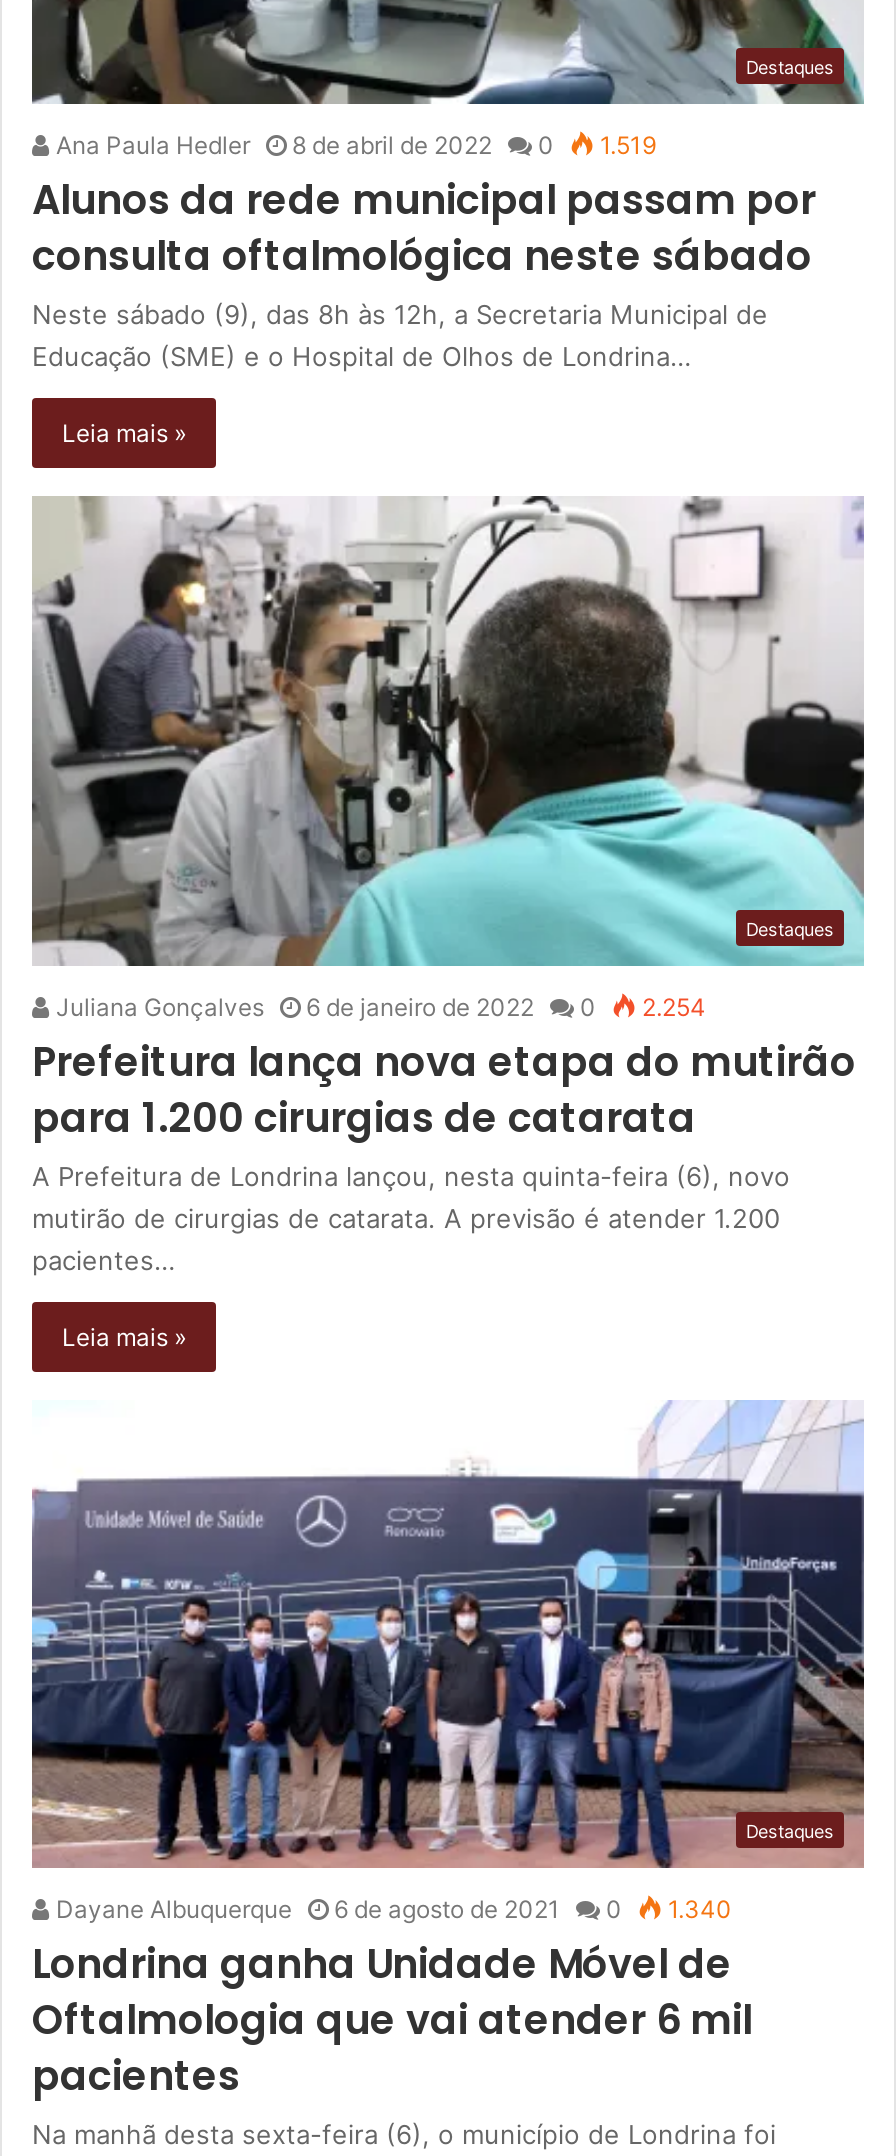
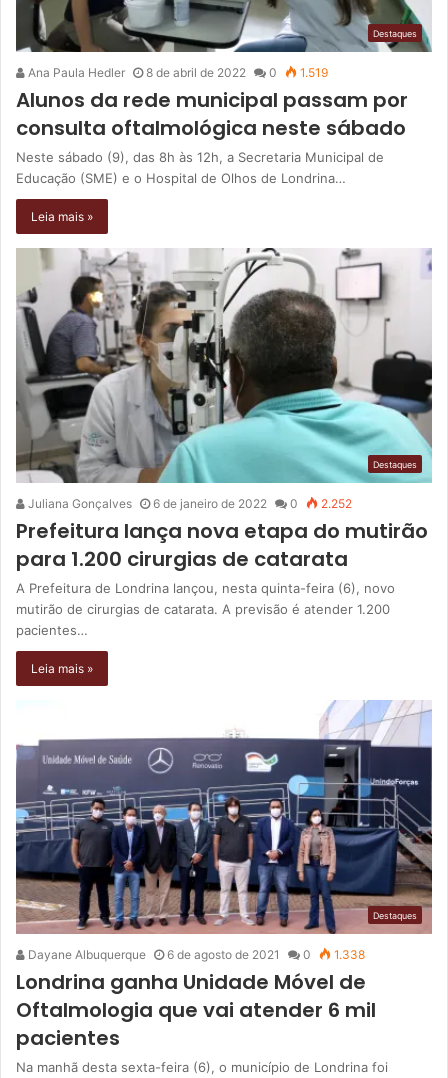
[50,991,706,1021] Juliana Gonçalves 6 de janeiro de 2022 0 2.254 -> [25,496,352,511] Juliana Gonçalves 6 de janeiro de 2022 0 2.252
[50,1895,732,1925] Dayane Albuquerque 6 de agosto de 2021 0 1.340 -> [25,947,365,962] Dayane Albuquerque 6 de agosto de 2021 0 1.338

